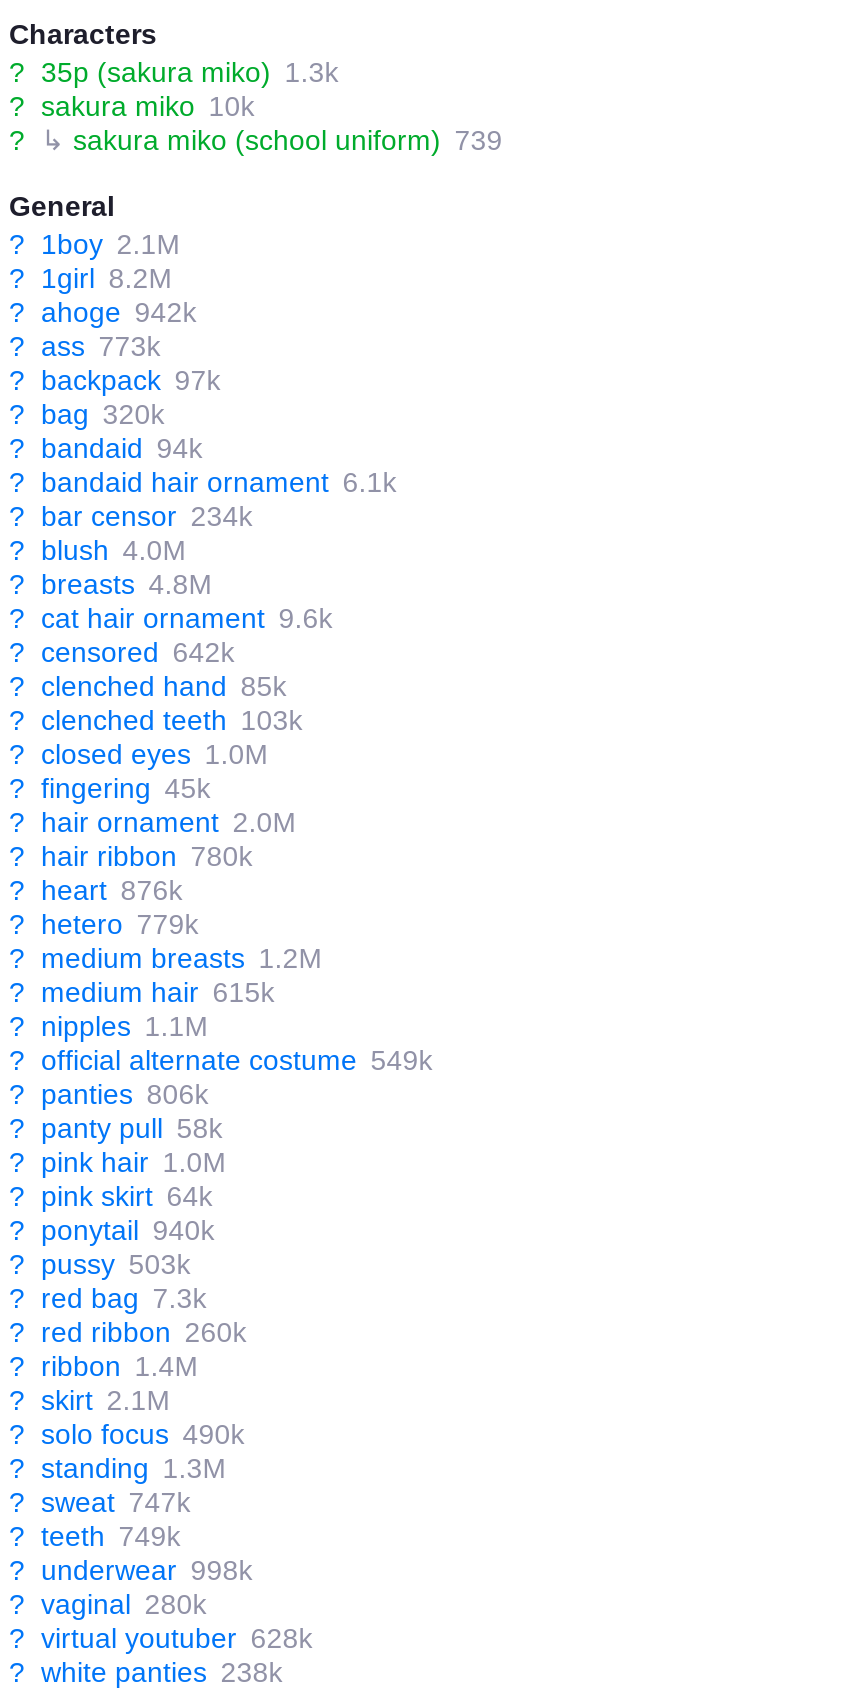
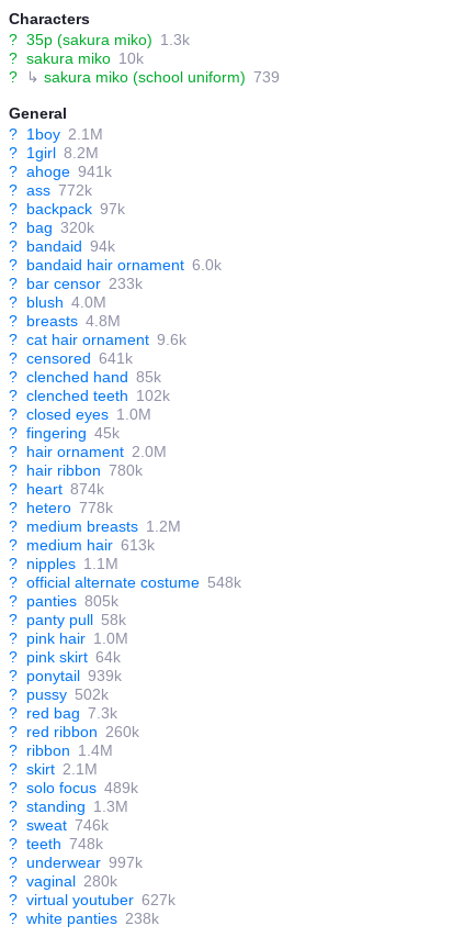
[9,296,197,328] ? ahoge 942k -> [9,163,112,180] ? ahoge 941k
[9,330,161,362] ? ass 773k -> [9,181,92,199] ? ass 772k
[9,466,397,498] ? bandaid hair ornament 6.1k -> [9,256,221,274] ? bandaid hair ornament 6.0k
[9,500,253,532] ? bar censor 234k -> [9,275,142,292] ? bar censor 233k
[9,636,235,668] ? censored 642k -> [9,350,133,367] ? censored 641k
[9,704,303,736] ? clenched teeth 103k -> [9,387,170,404] ? clenched teeth 102k
[9,874,183,906] ? heart 876k -> [9,480,104,498] ? heart 874k
[9,908,199,940] ? hetero 779k -> [9,499,113,517] ? hetero 778k
[9,976,275,1008] ? medium hair 615k -> [9,536,154,554] ? medium hair 613k
[9,1044,433,1076] ? official alternate costume 549k -> [9,574,241,591] ? official alternate costume 548k
[9,1078,209,1110] ? panties 806k -> [9,592,118,610] ? panties 805k
[9,1214,215,1246] ? ponytail 940k -> [9,667,122,685] ? ponytail 939k
[9,1248,191,1280] ? pussy 503k -> [9,686,108,703] ? pussy 502k
[9,1418,245,1450] ? solo focus 490k -> [9,779,138,797] ? solo focus 489k
[9,1486,191,1518] ? sweat 747k -> [9,816,108,834] ? sweat 746k
[9,1520,181,1552] ? teeth 749k -> [9,835,103,853] ? teeth 748k
[9,1554,253,1586] ? underwear 998k -> [9,854,142,871] ? underwear 997k
[9,1622,313,1654] ? virtual youtuber 628k -> [9,891,175,909] ? virtual youtuber 627k

